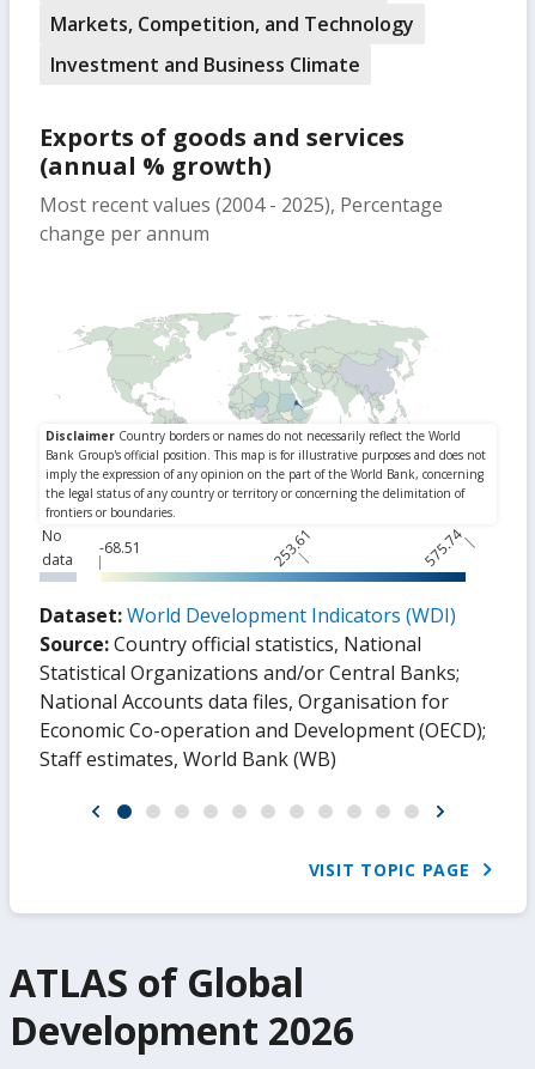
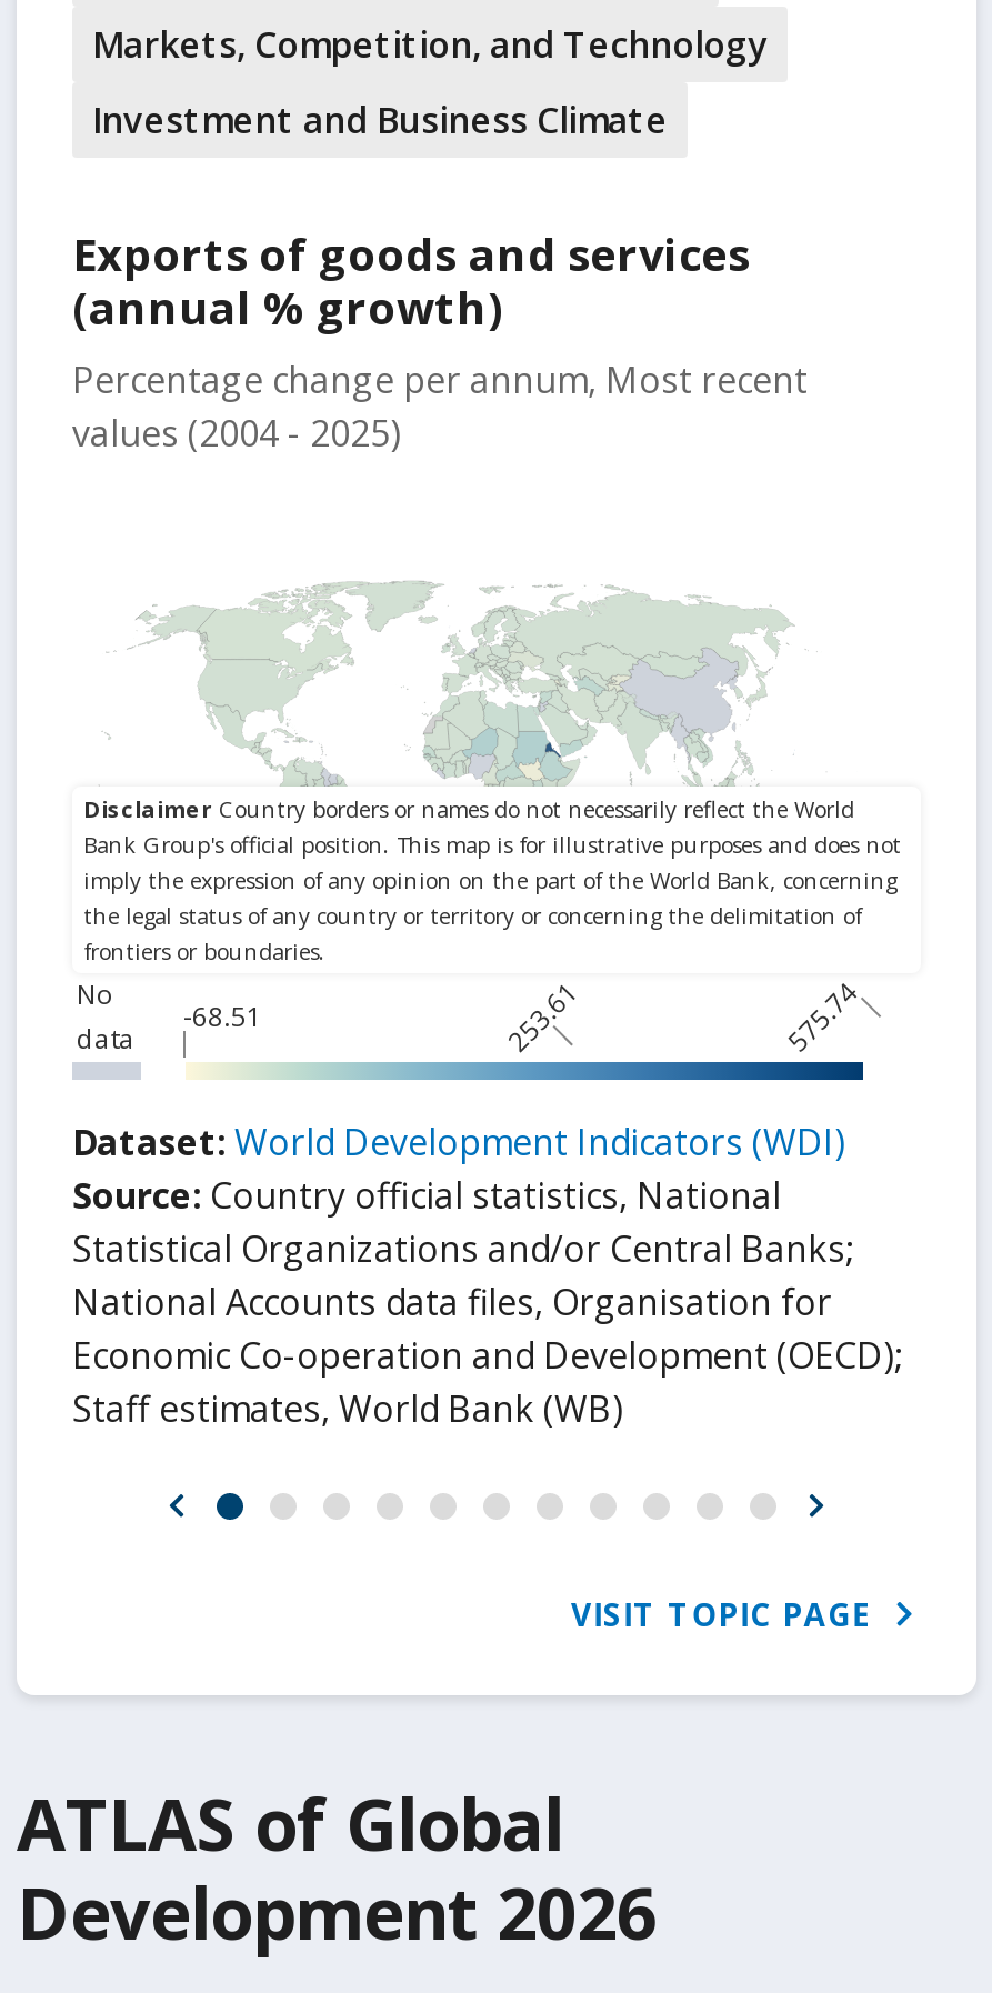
[39,192,443,247] Most recent values (2004 - 2025), Percentage | change per annum -> [72,355,808,458] Percentage change per annum, Most recent | values (2004 - 2025)

